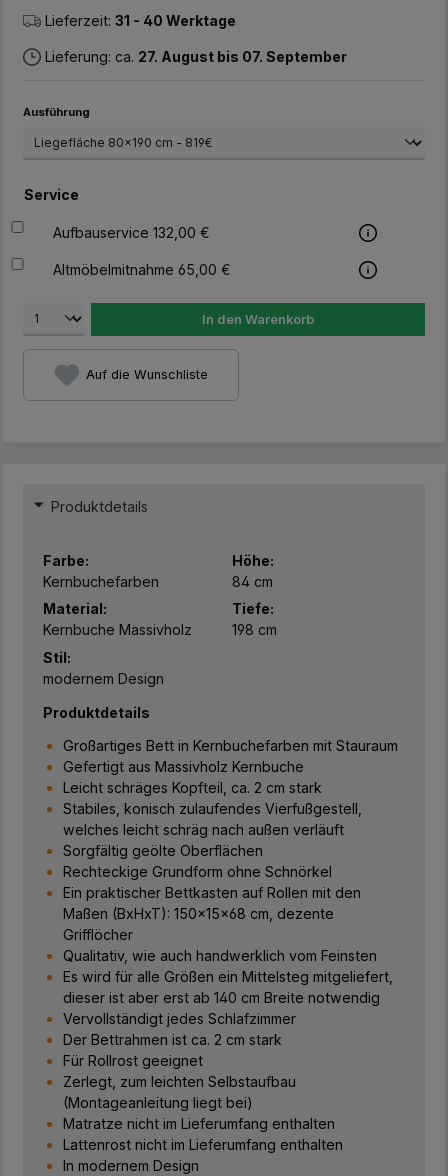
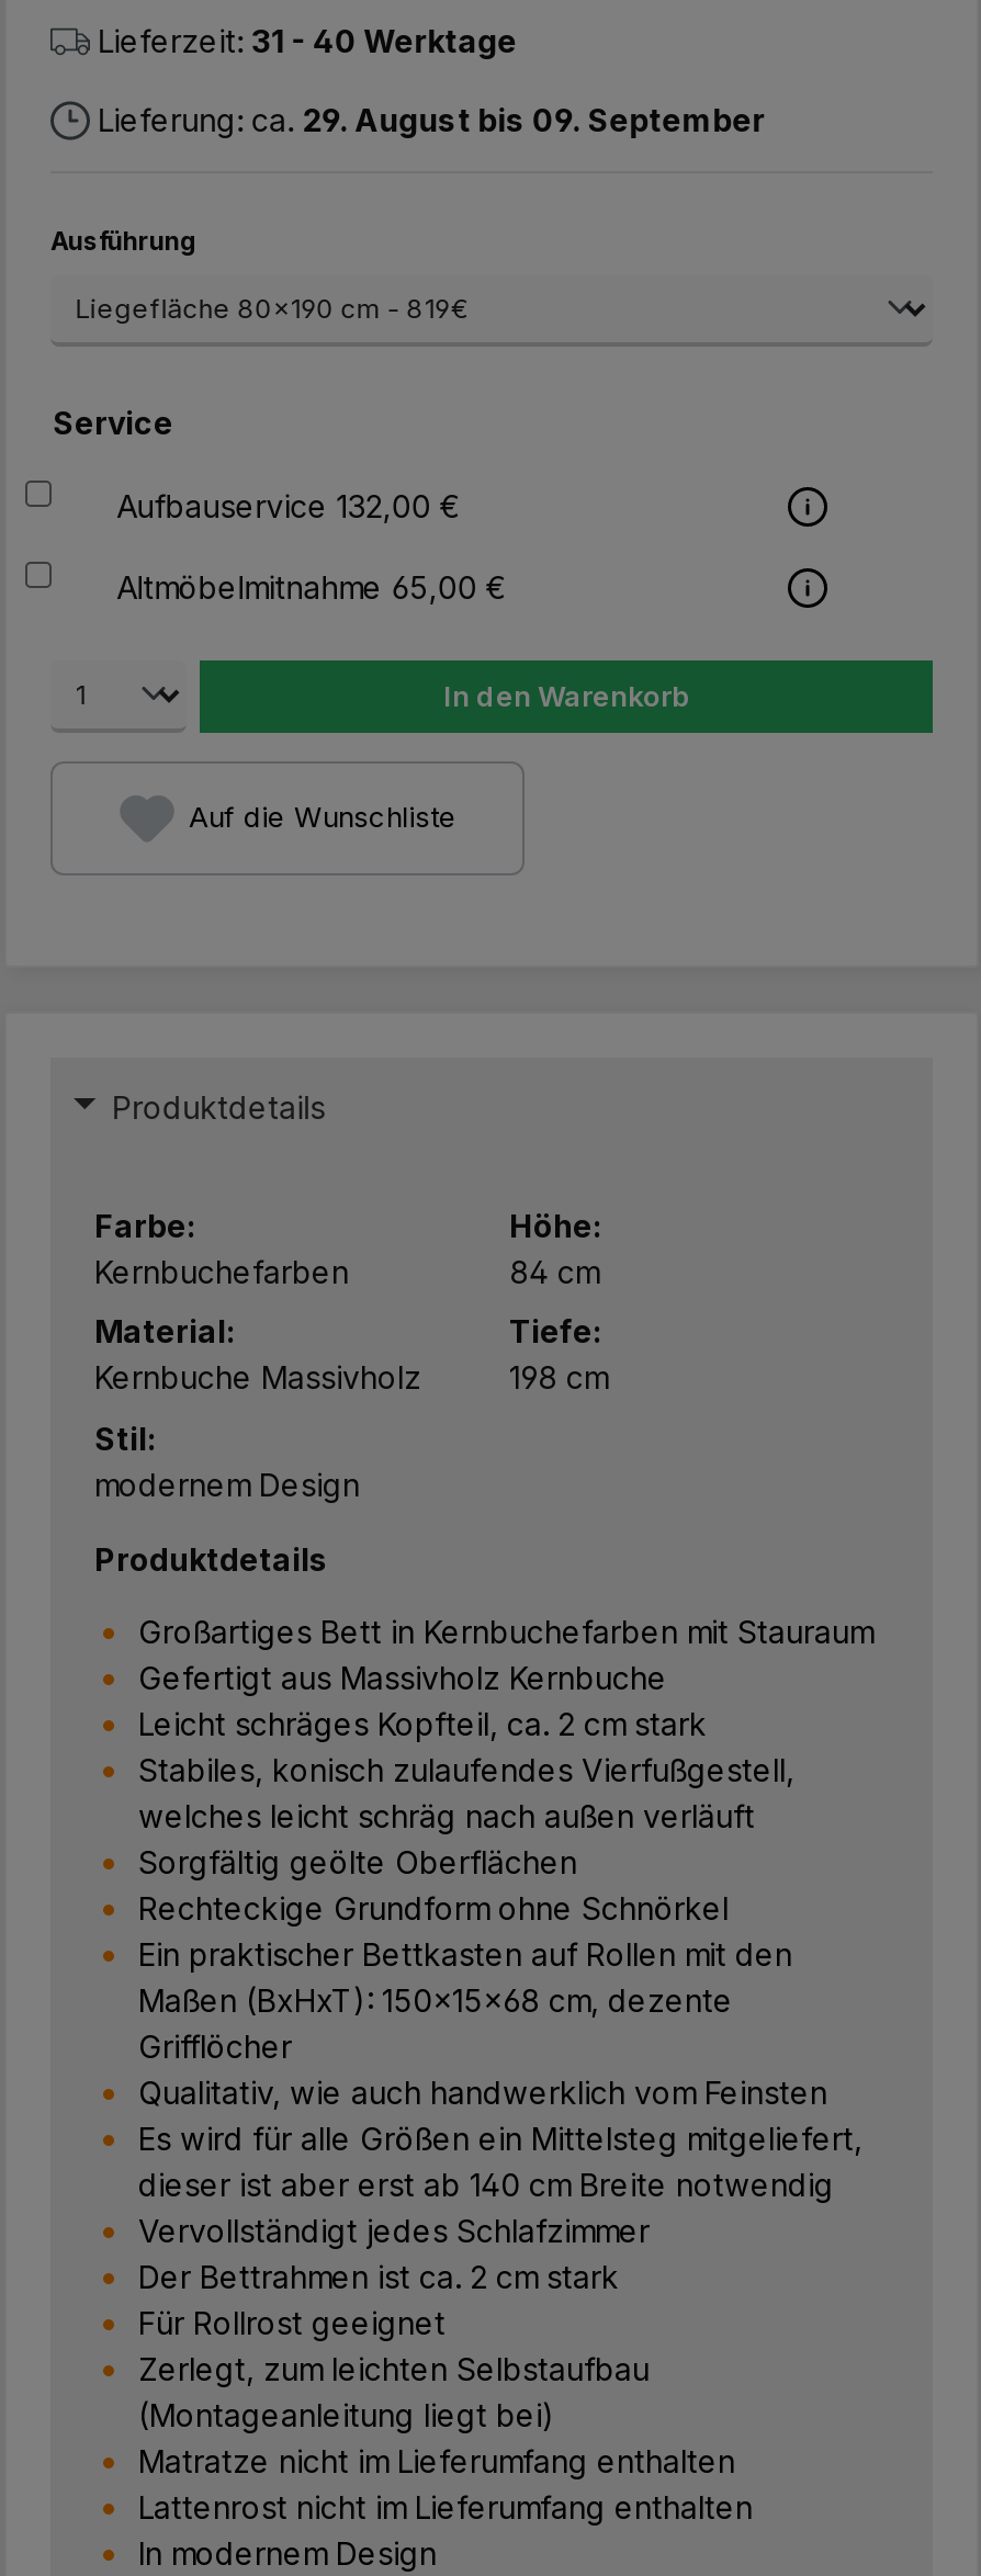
[41,48,347,65] Lieferung: ca. 27. August bis 07. September -> [89,101,765,139] Lieferung: ca. 29. August bis 09. September

